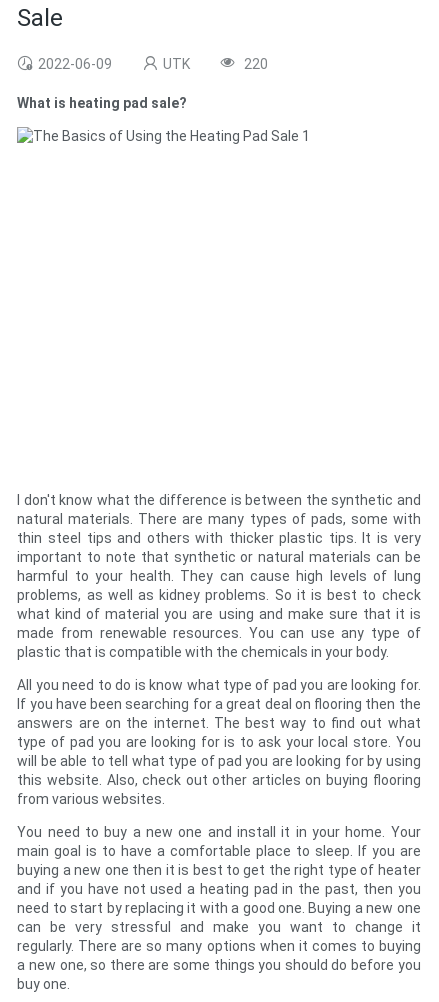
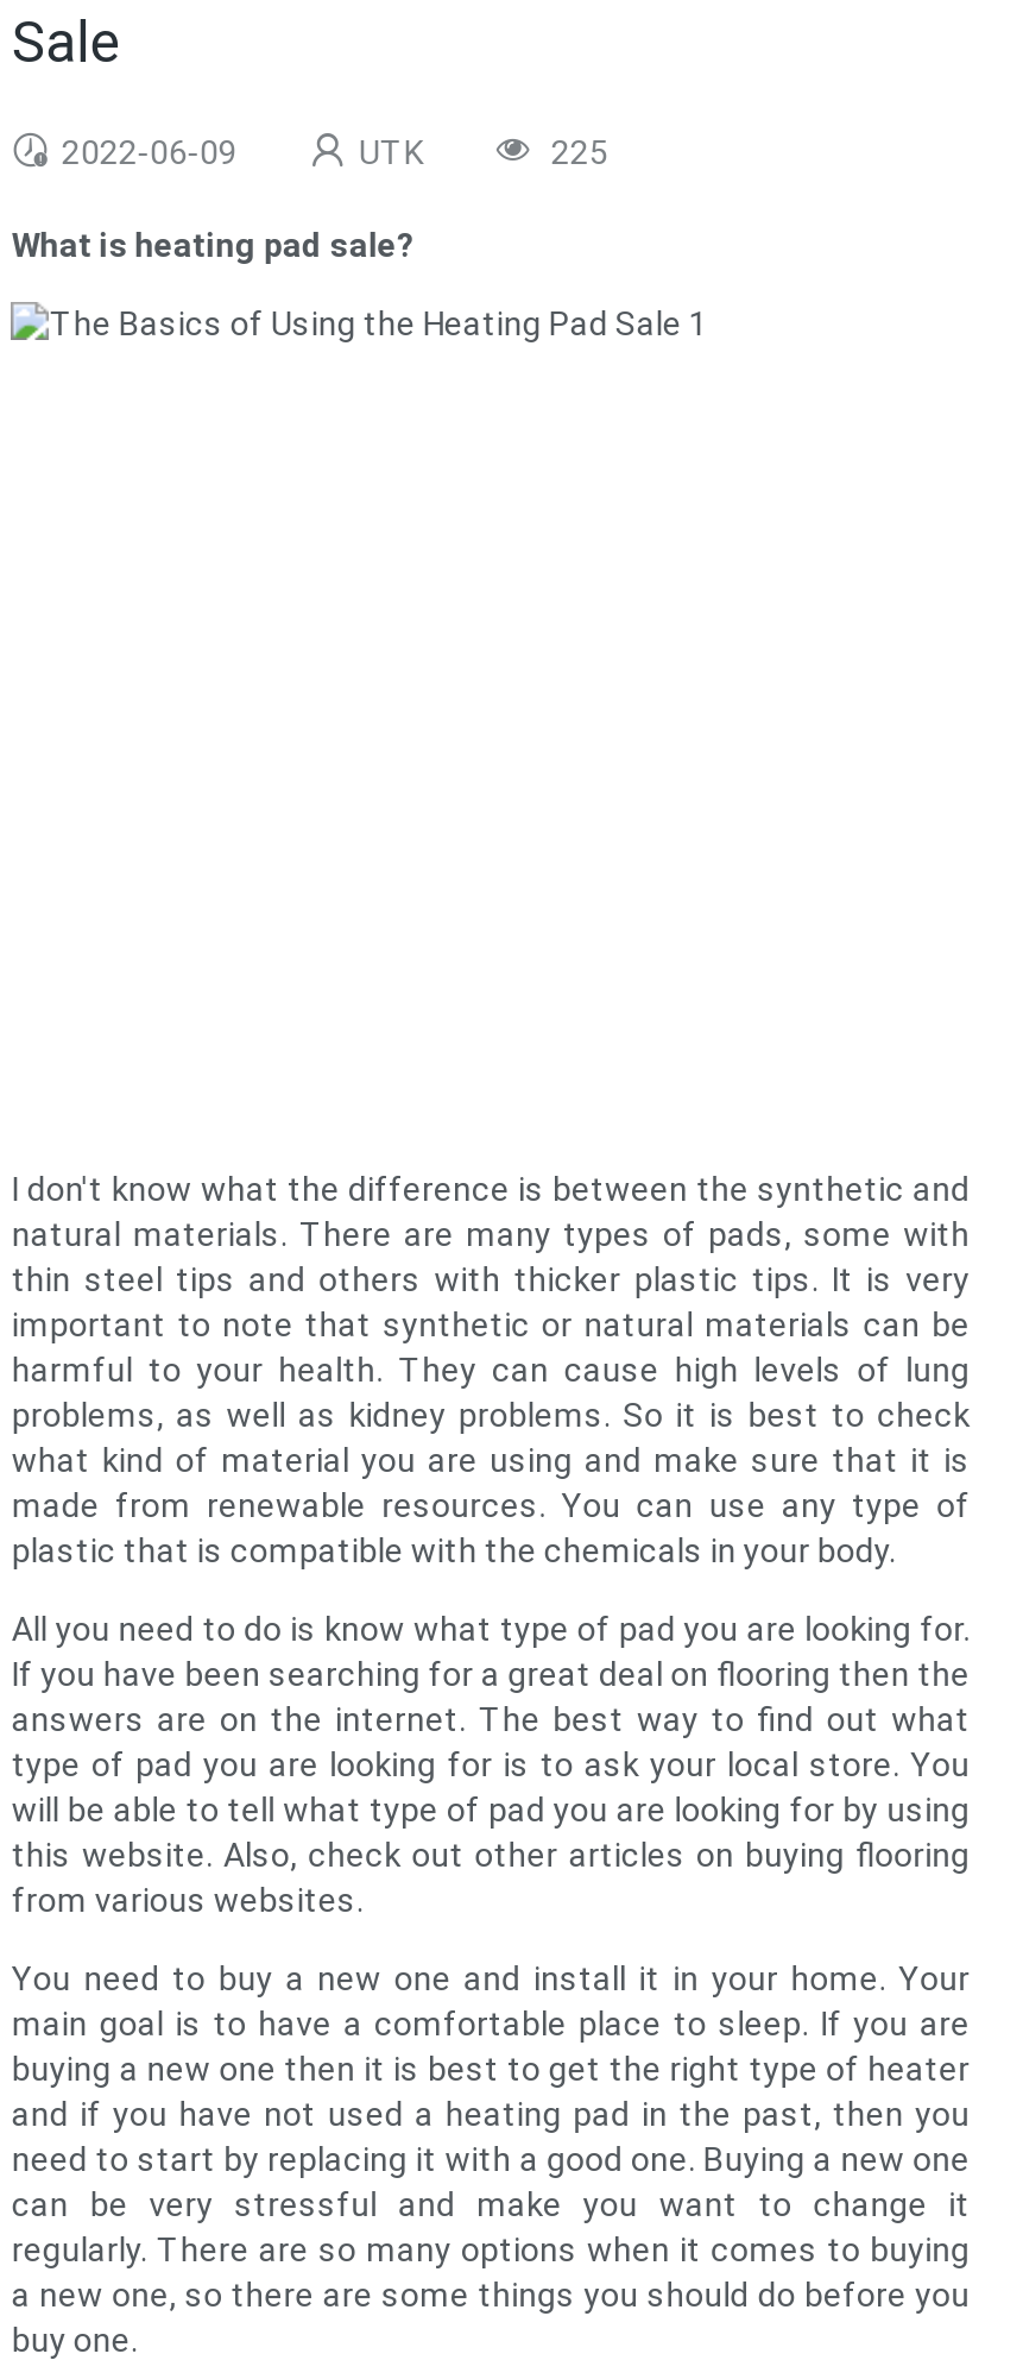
[244,56,268,72] 220 -> [551,134,608,172] 225

